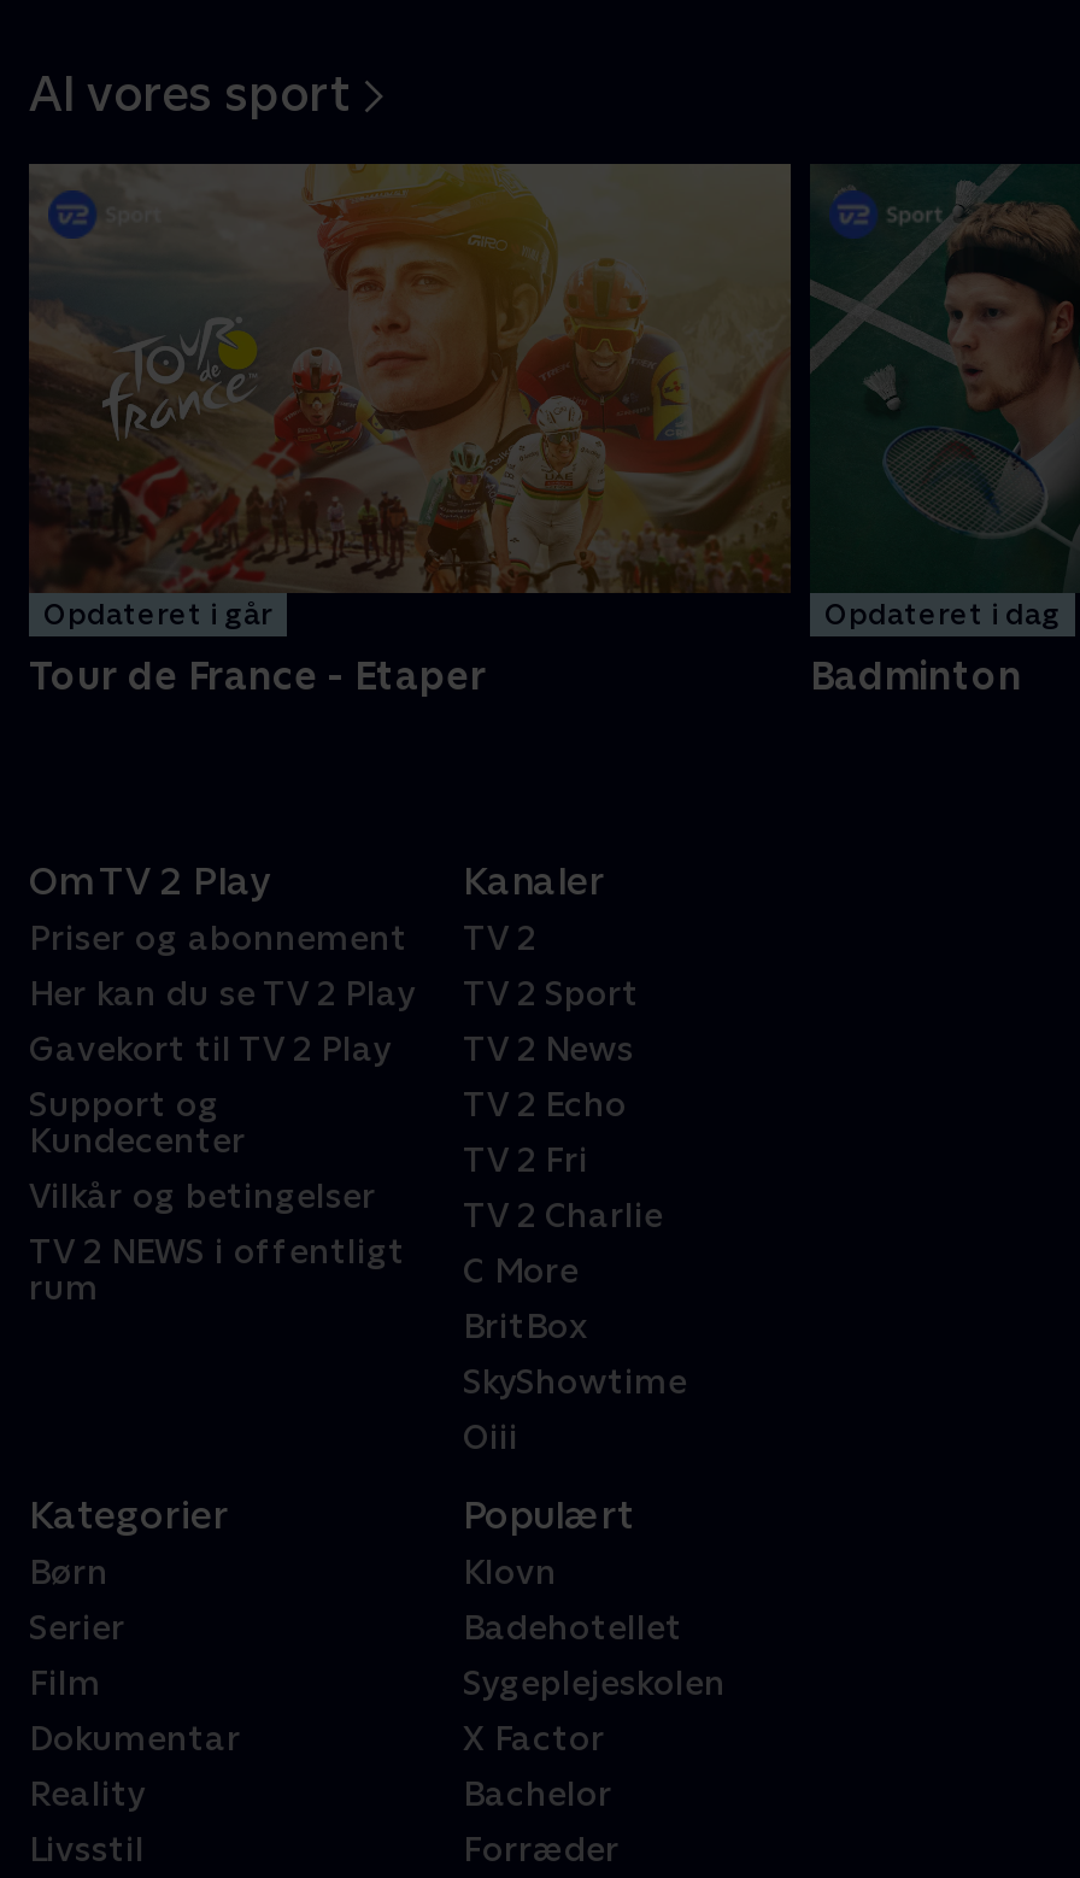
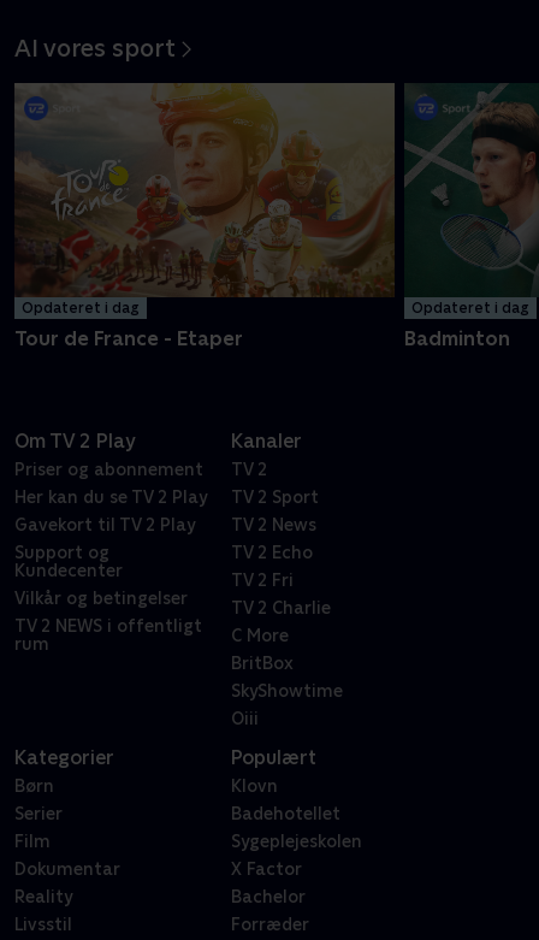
[43,597,272,631] Opdateret i går -> [22,299,140,316] Opdateret i dag

